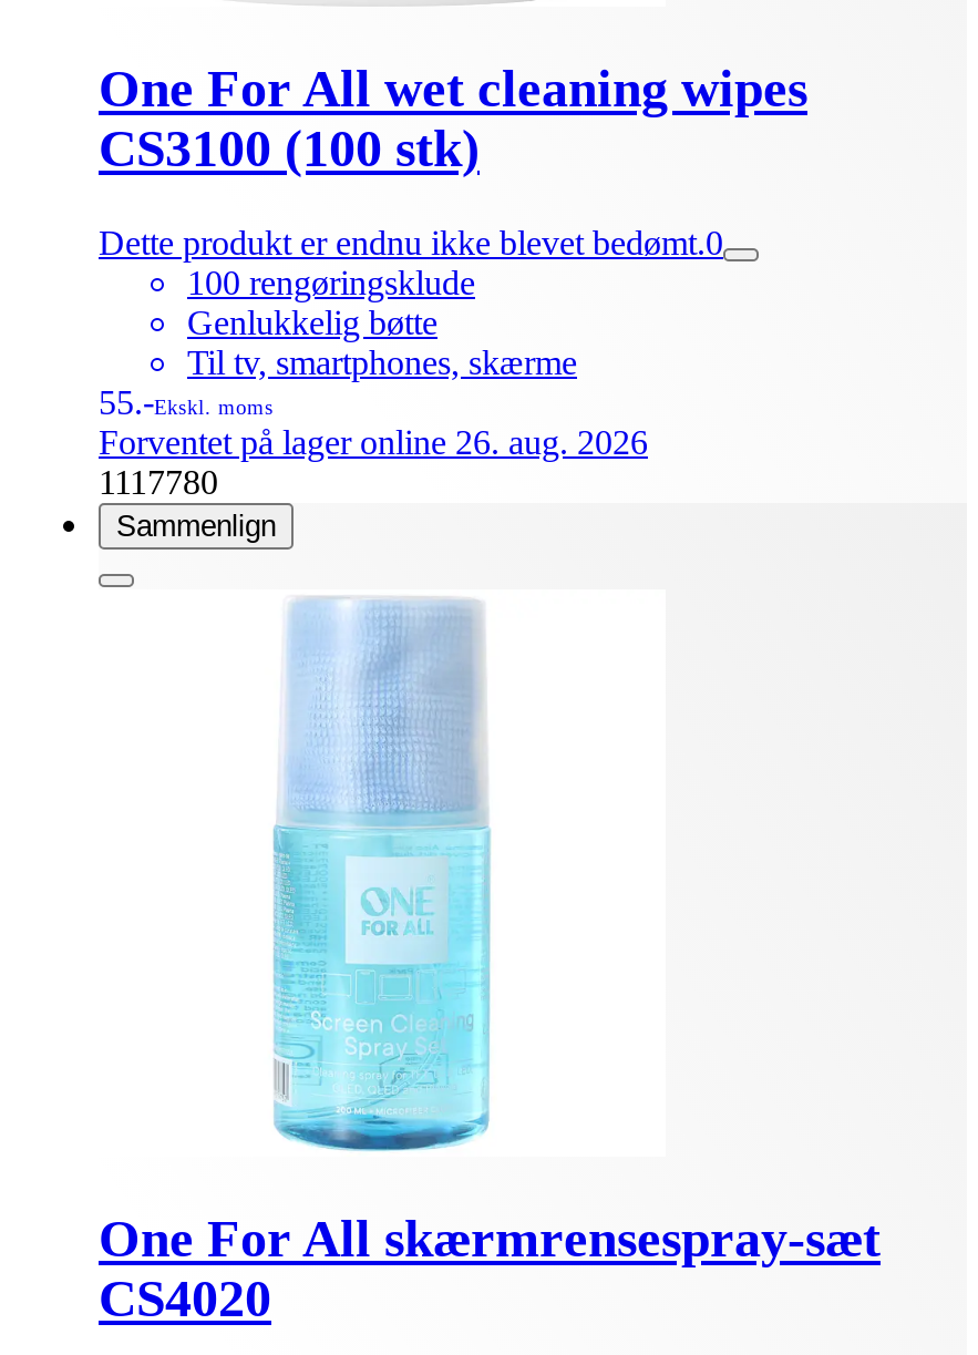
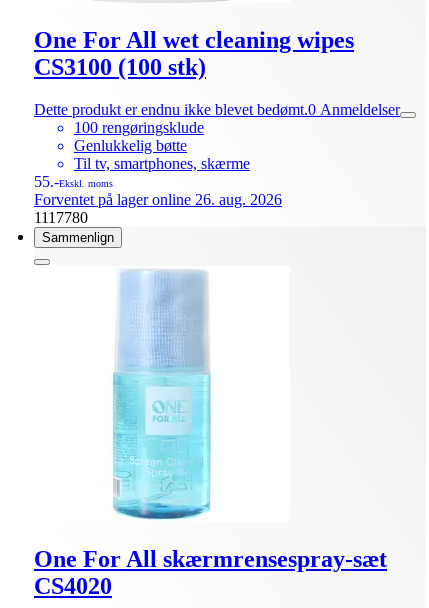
[99,224,723,262] Dette produkt er endnu ikke blevet bedømt.0 -> [34,101,400,118] Dette produkt er endnu ikke blevet bedømt.0 Anmeldelser

